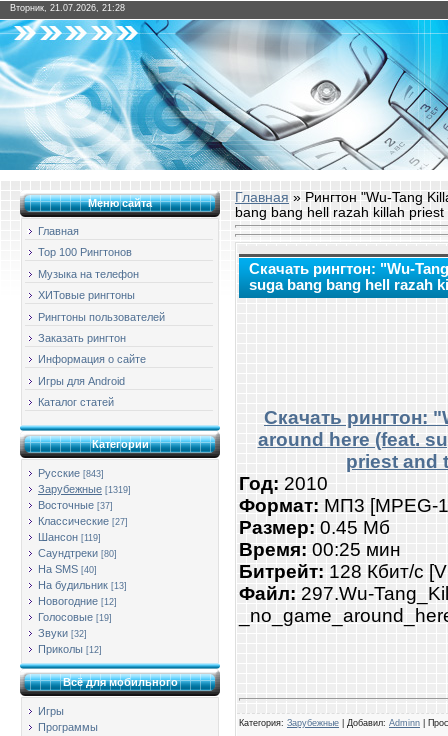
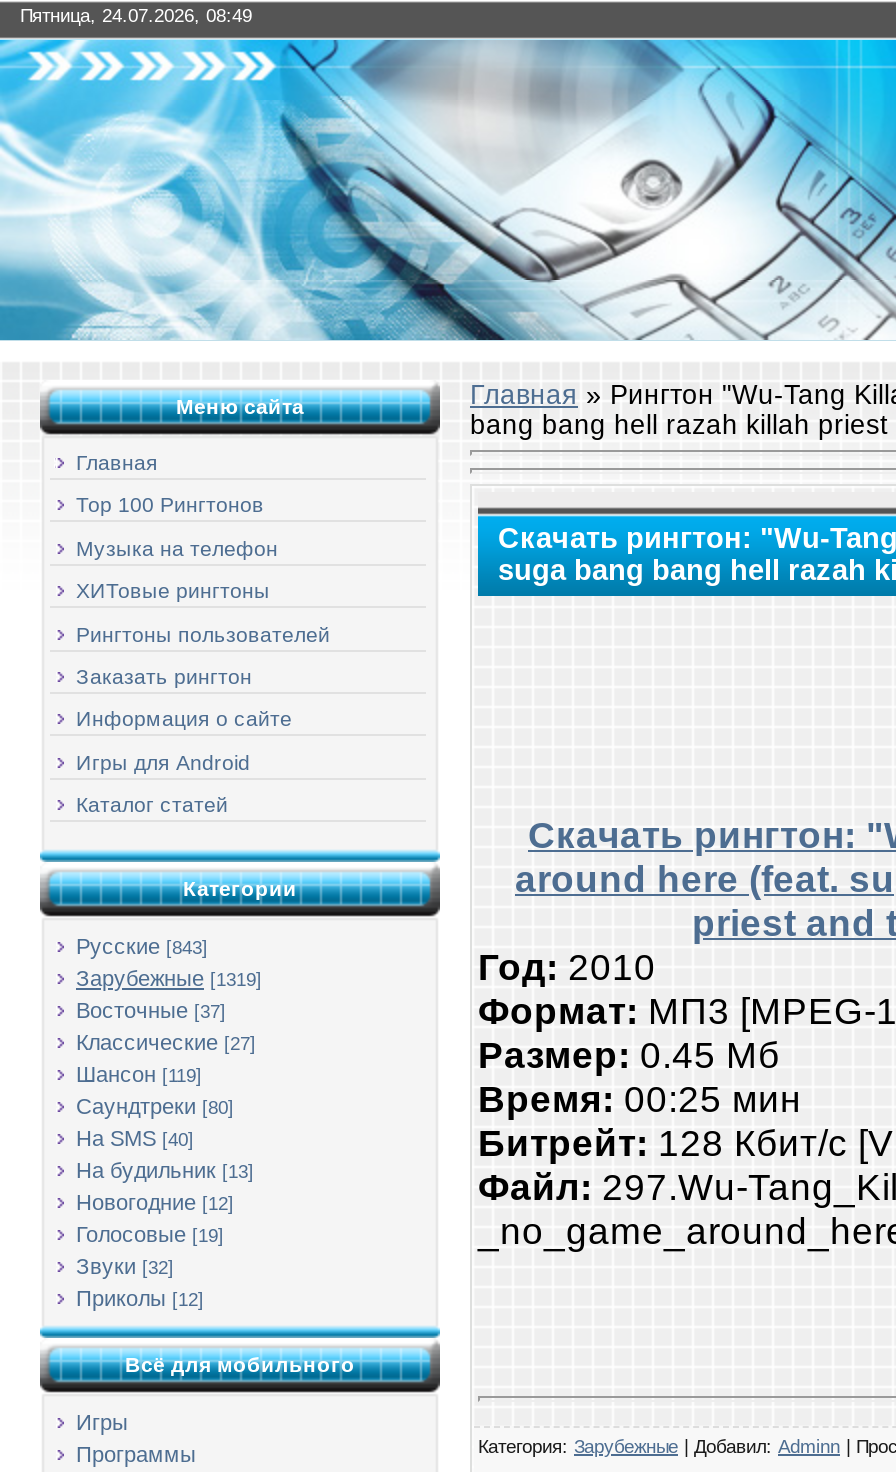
[10,3,125,13] Вторник, 21.07.2026, 21:28 -> [20,6,252,26] Пятница, 24.07.2026, 08:49

